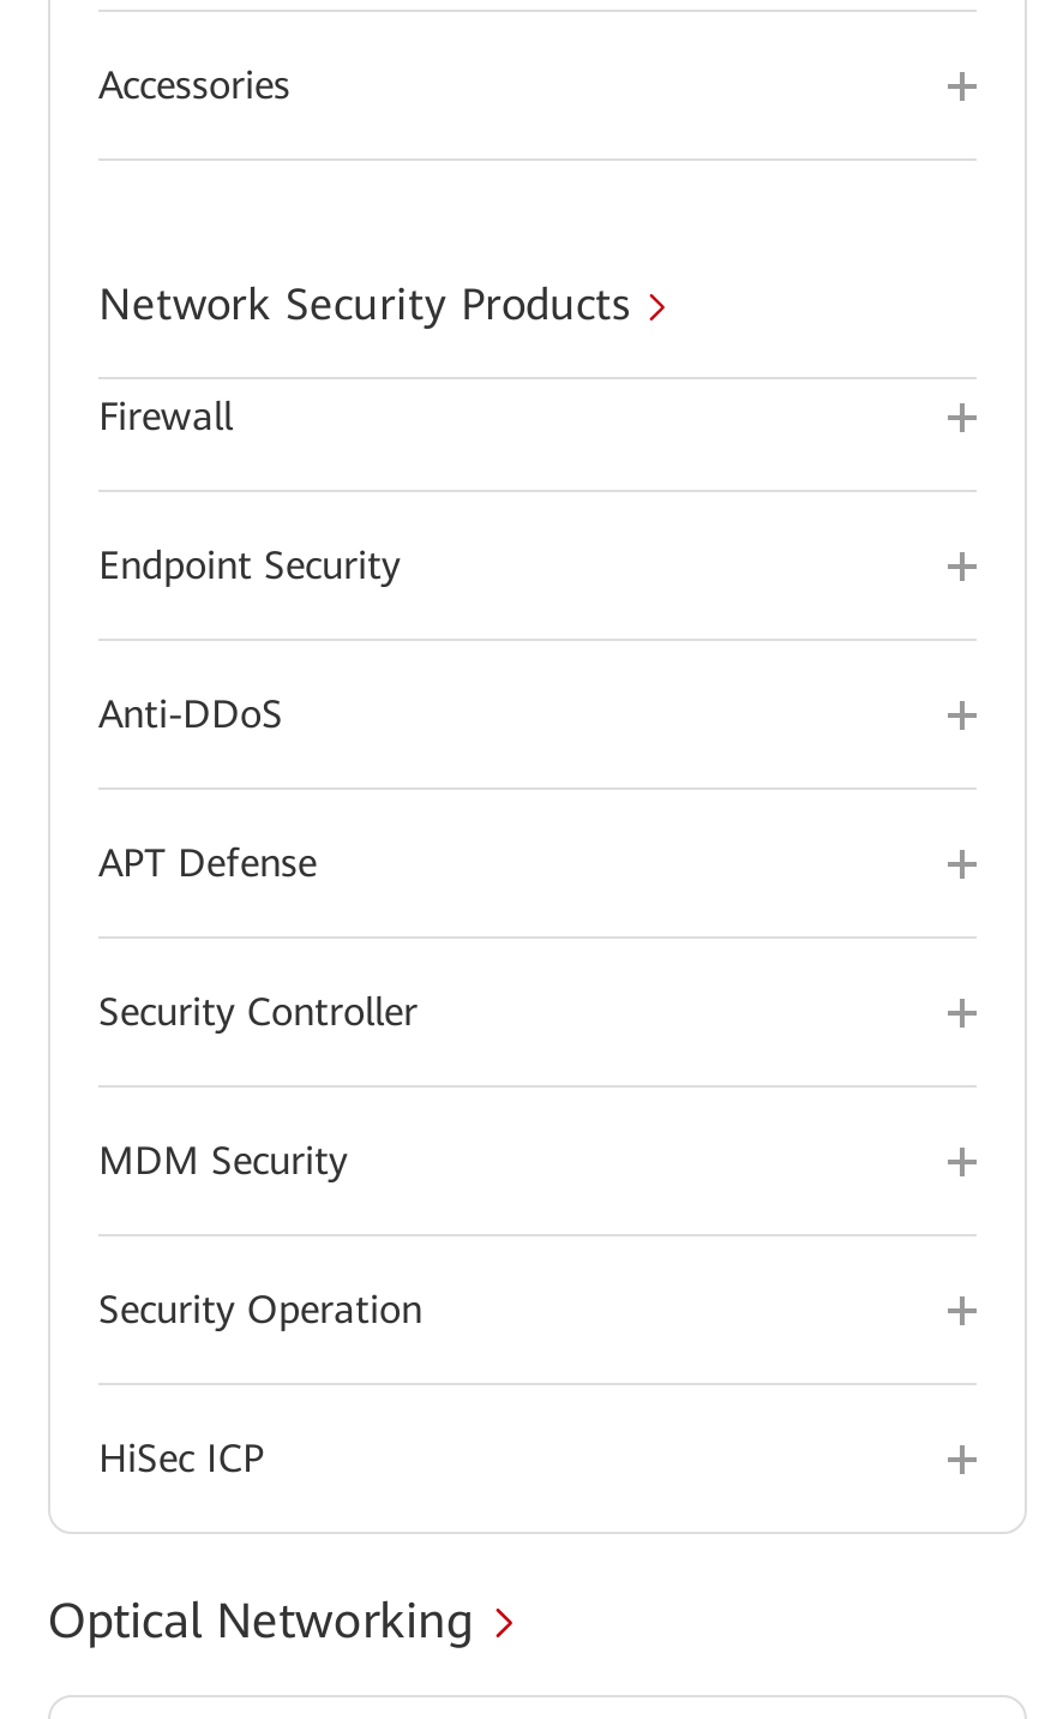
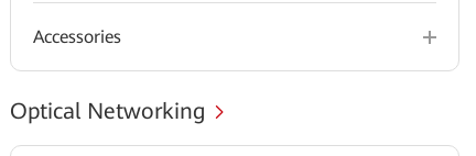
[98,278,631,1481] Network Security Products | Firewall | Endpoint Security | Anti-DDoS | APT Defense | Security Controller | MDM Security | Security Operation | HiSec ICP -> none

